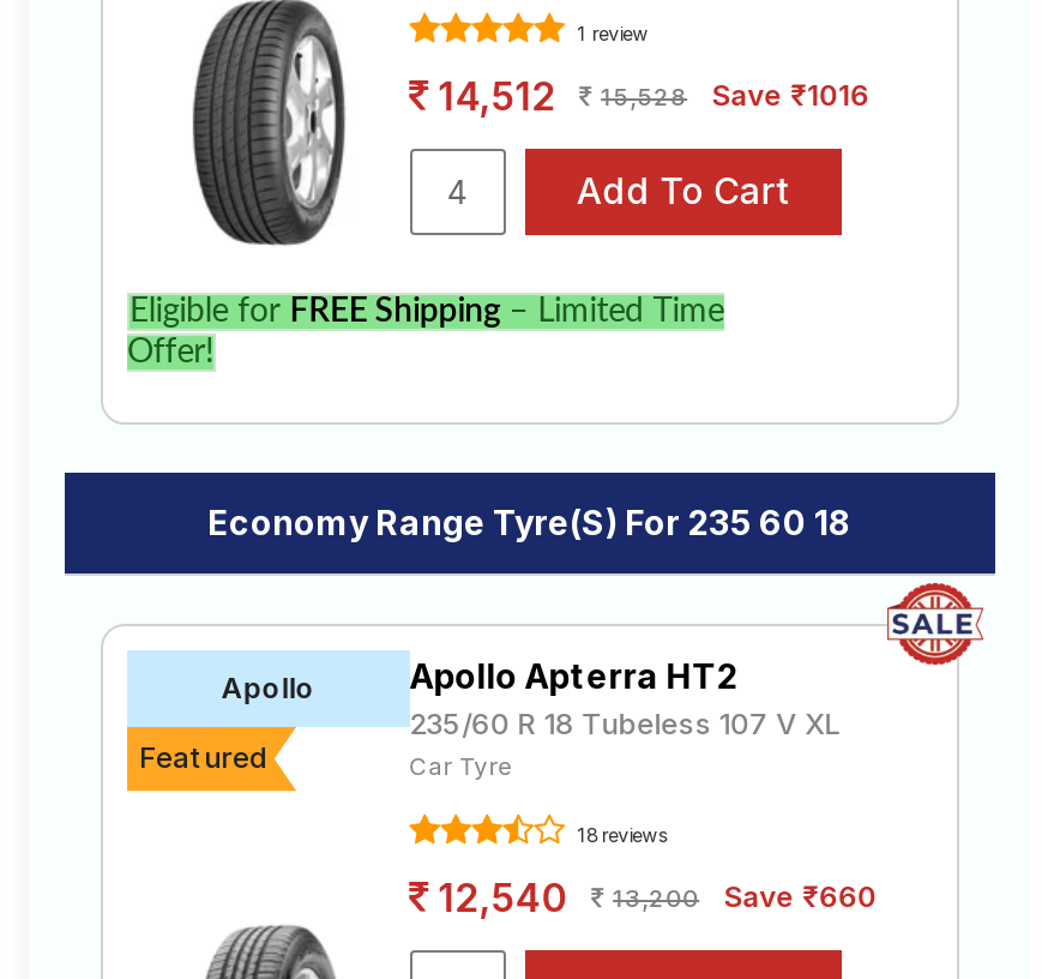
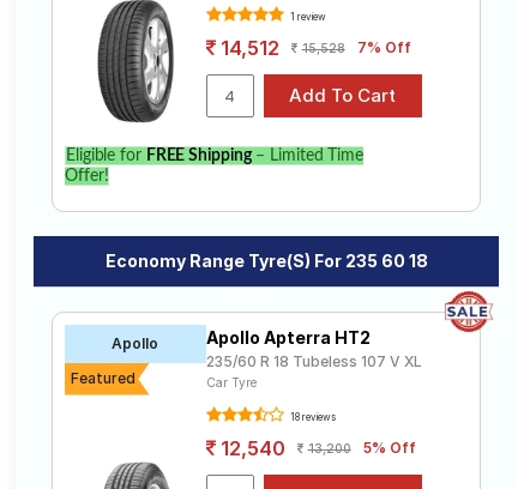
[711,77,870,113] Save ₹1016 -> [357,38,411,56] 7% Off
[723,878,877,914] Save ₹660 -> [363,439,416,457] 5% Off

